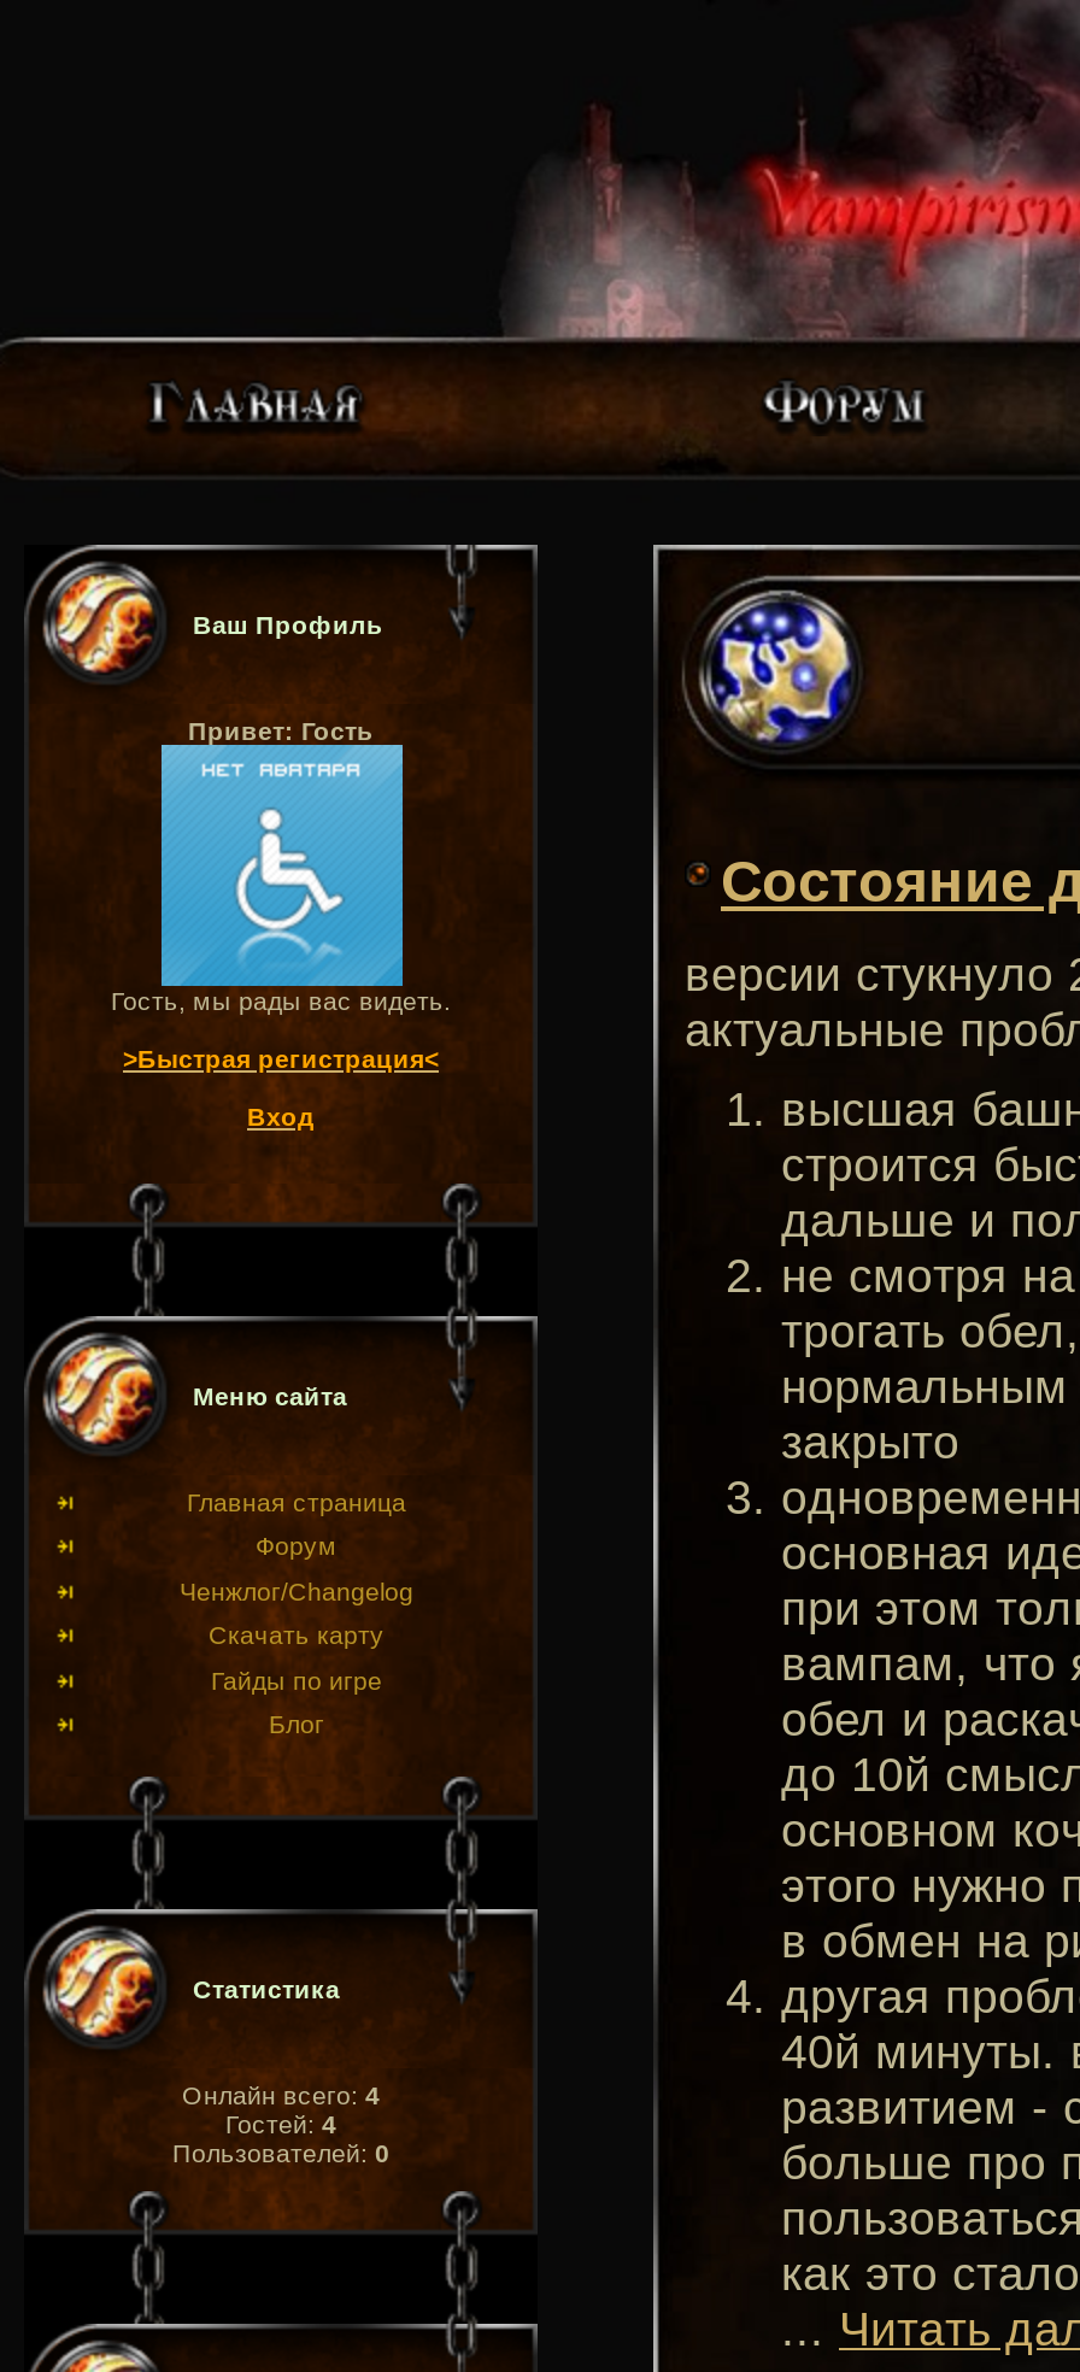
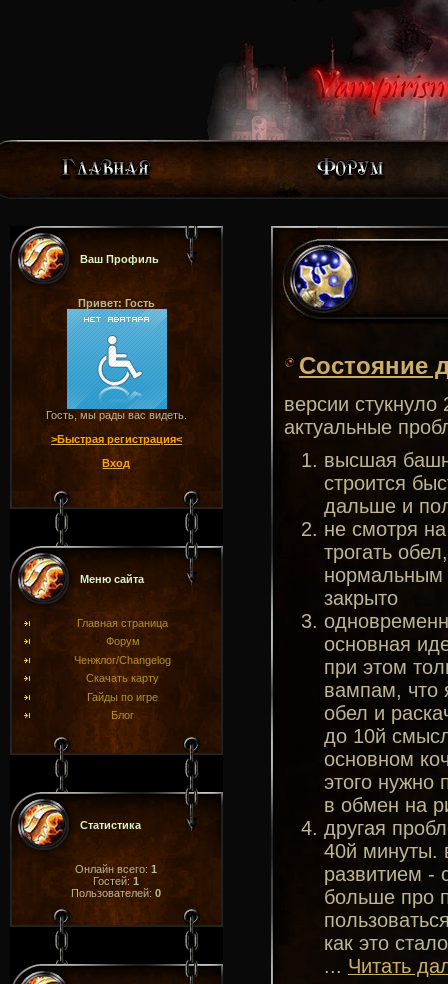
[182,2080,380,2109] Онлайн всего: 4 -> [75,863,157,875] Онлайн всего: 1
[225,2109,336,2138] Гостей: 4 -> [93,875,139,887] Гостей: 1

